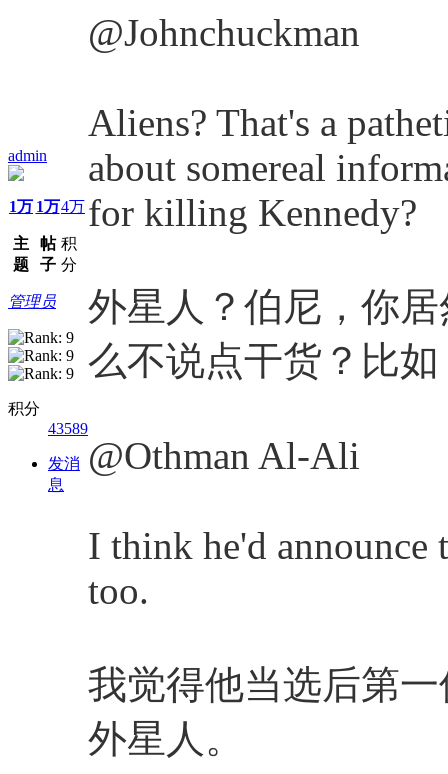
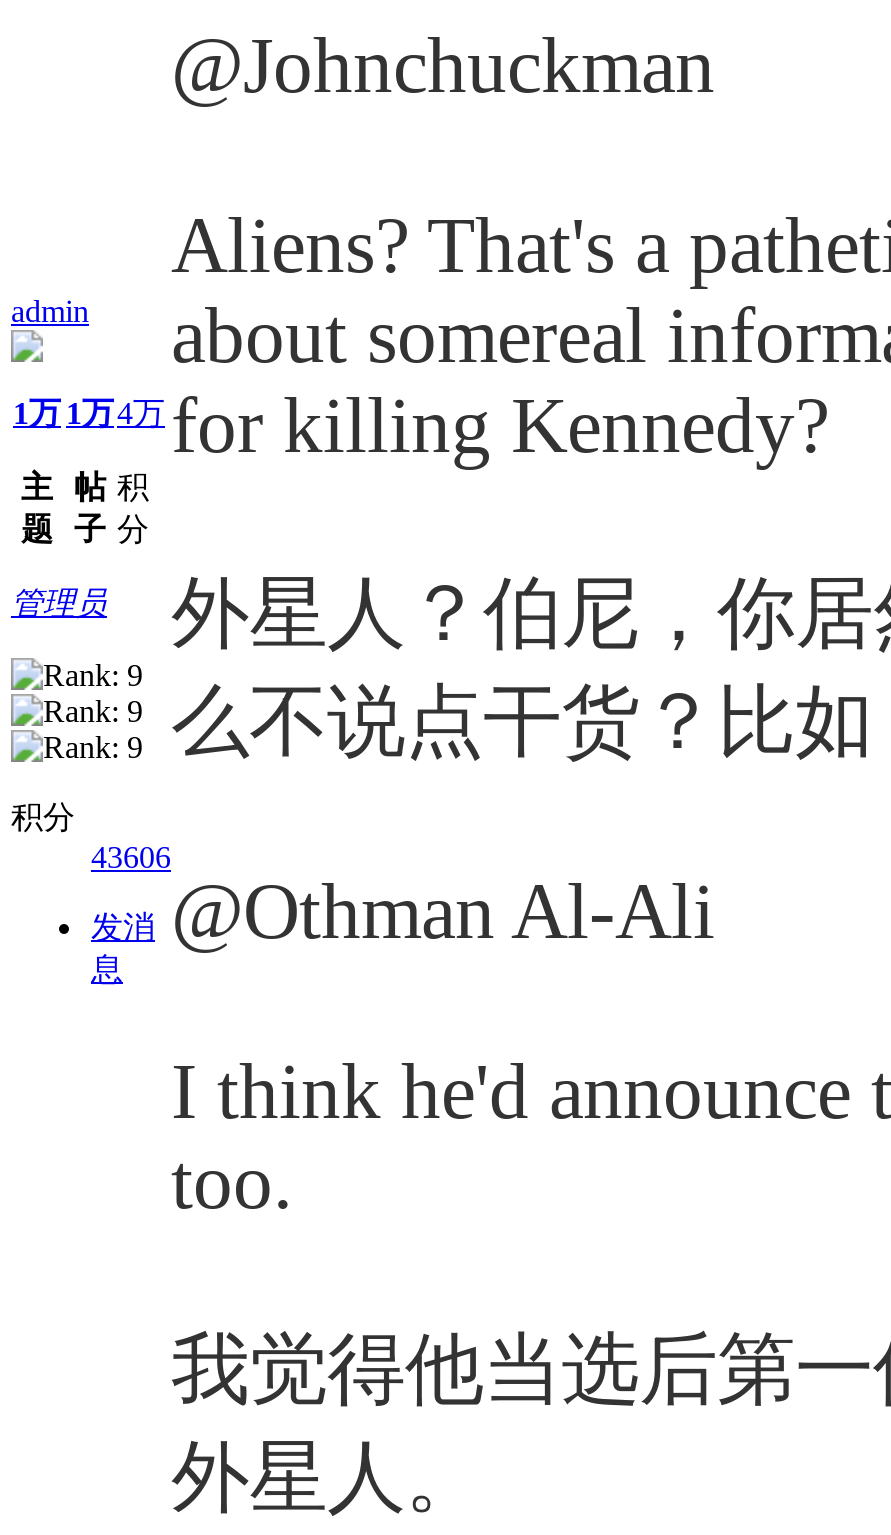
[48,420,88,437] 43589 -> [91,840,171,874] 43606

